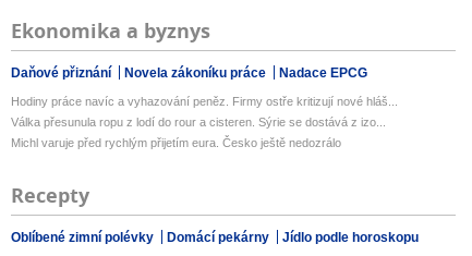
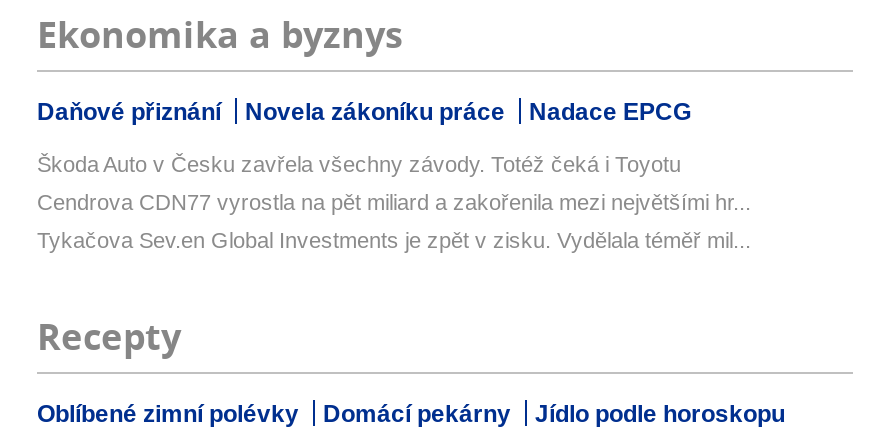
[11,95,398,108] Hodiny práce navíc a vyhazování peněz. Firmy ostře kritizují nové hláš... -> [37,153,681,177] Škoda Auto v Česku zavřela všechny závody. Totéž čeká i Toyotu
[11,116,386,129] Válka přesunula ropu z lodí do rour a cisteren. Sýrie se dostává z izo... -> [37,191,751,215] Cendrova CDN77 vyrostla na pět miliard a zakořenila mezi největšími hr...
[11,136,341,150] Michl varuje před rychlým přijetím eura. Česko ještě nedozrálo -> [37,229,751,253] Tykačova Sev.en Global Investments je zpět v zisku. Vydělala téměř mil...

